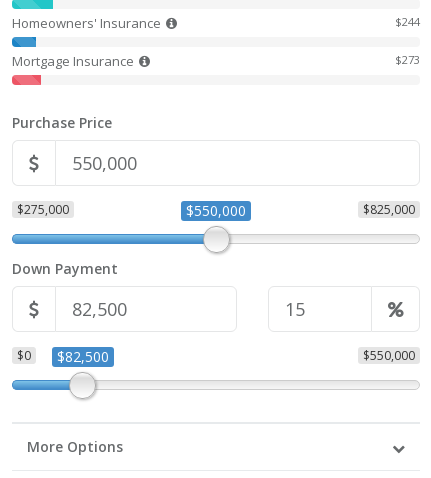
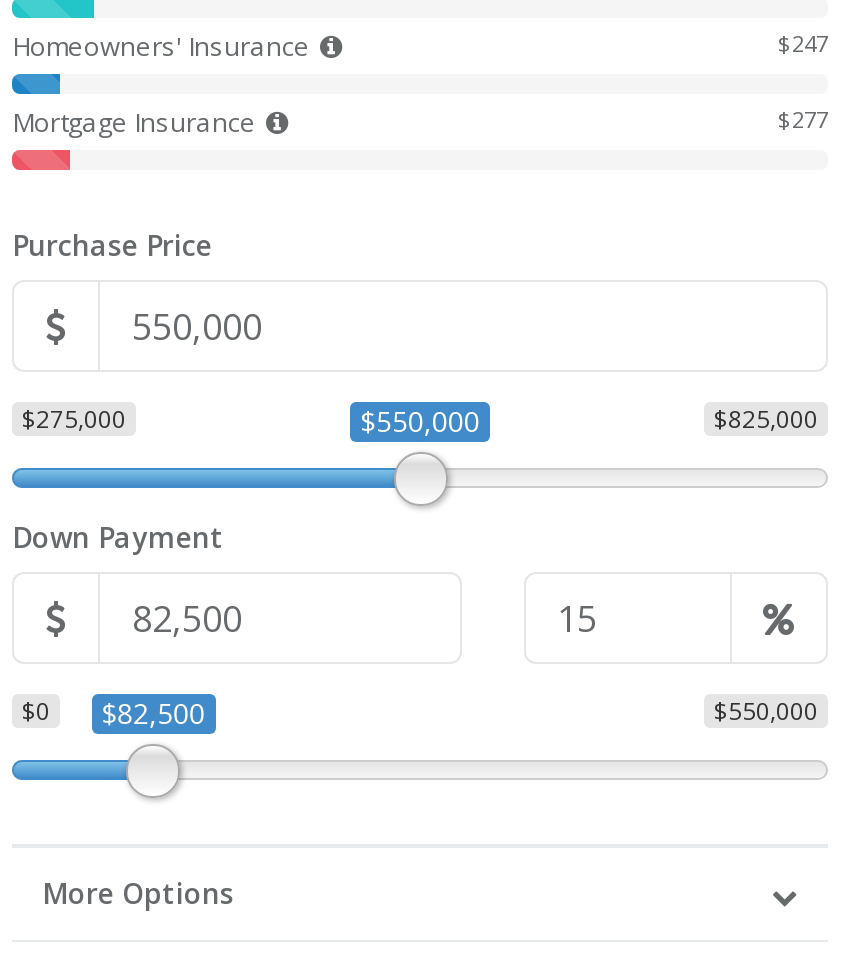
[395,13,420,28] $244 -> [778,27,828,57] $247
[395,51,420,66] $273 -> [778,103,828,133] $277

